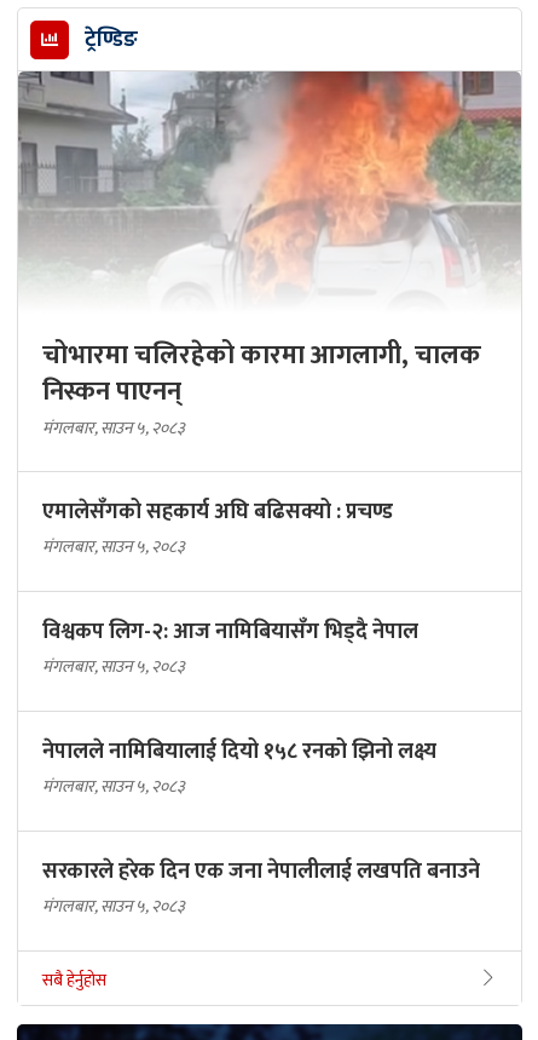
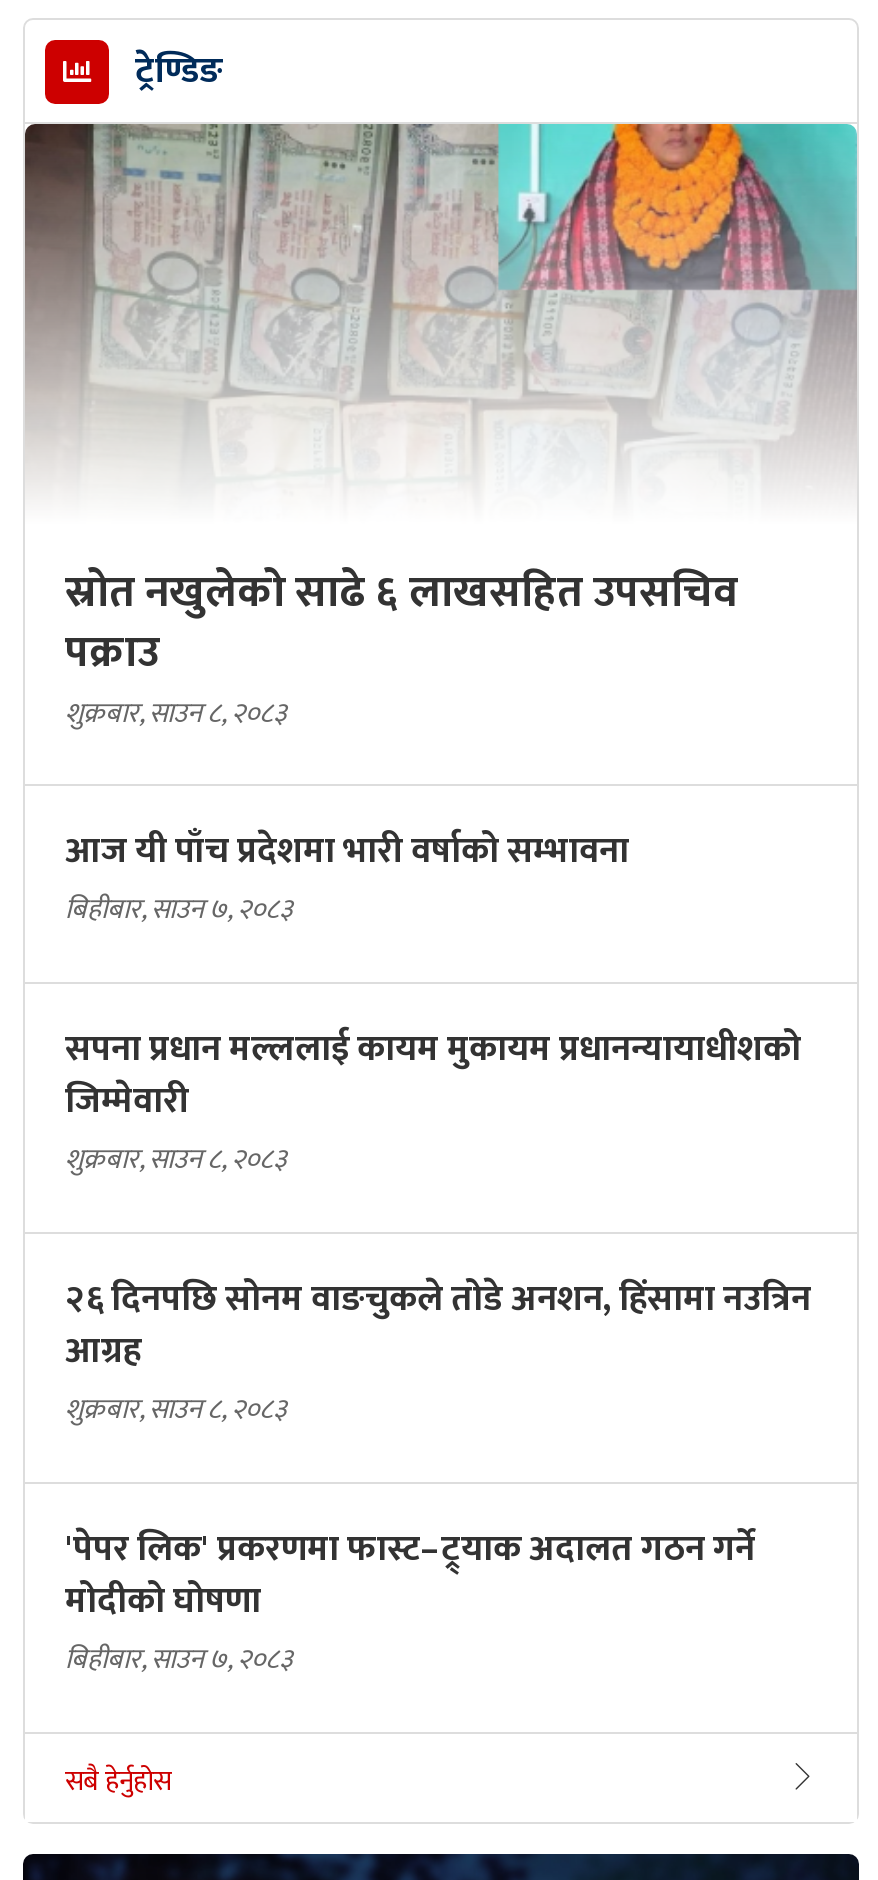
[18,70,521,248] [image] -> [25,122,859,448] [image]
[42,333,481,442] चोभारमा चलिरहेको कारमा आगलागी, चालक | निस्कन पाएनन् | मंगलबार, साउन ५, २०८३ -> [65,556,737,736] स्रोत नखुलेको साढे ६ लाखसहित उपसचिव | पक्राउ | शुक्रबार, साउन ८, २०८३
[42,494,393,561] एमालेसँगको सहकार्य अघि बढिसक्यो : प्रचण्ड | मंगलबार, साउन ५, २०८३ -> [65,822,629,932] आज यी पाँच प्रदेशमा भारी वर्षाको सम्भावना | बिहीबार, साउन ७, २०८३
[42,614,418,681] विश्वकप लिग-२: आज नामिबियासँग भिड्दै नेपाल | मंगलबार, साउन ५, २०८३ -> [65,1020,801,1182] सपना प्रधान मल्ललाई कायम मुकायम प्रधानन्यायाधीशको | जिम्मेवारी | शुक्रबार, साउन ८, २०८३
[42,734,436,801] नेपालले नामिबियालाई दियो १५८ रनको झिनो लक्ष्य | मंगलबार, साउन ५, २०८३ -> [65,1270,811,1432] २६ दिनपछि सोनम वाङचुकले तोडे अनशन, हिंसामा नउत्रिन | आग्रह | शुक्रबार, साउन ८, २०८३
[42,854,480,920] सरकारले हरेक दिन एक जना नेपालीलाई लखपति बनाउने | मंगलबार, साउन ५, २०८३ -> [65,1520,755,1682] 'पेपर लिक' प्रकरणमा फास्ट–ट्र्याक अदालत गठन गर्ने | मोदीको घोषणा | बिहीबार, साउन ७, २०८३

